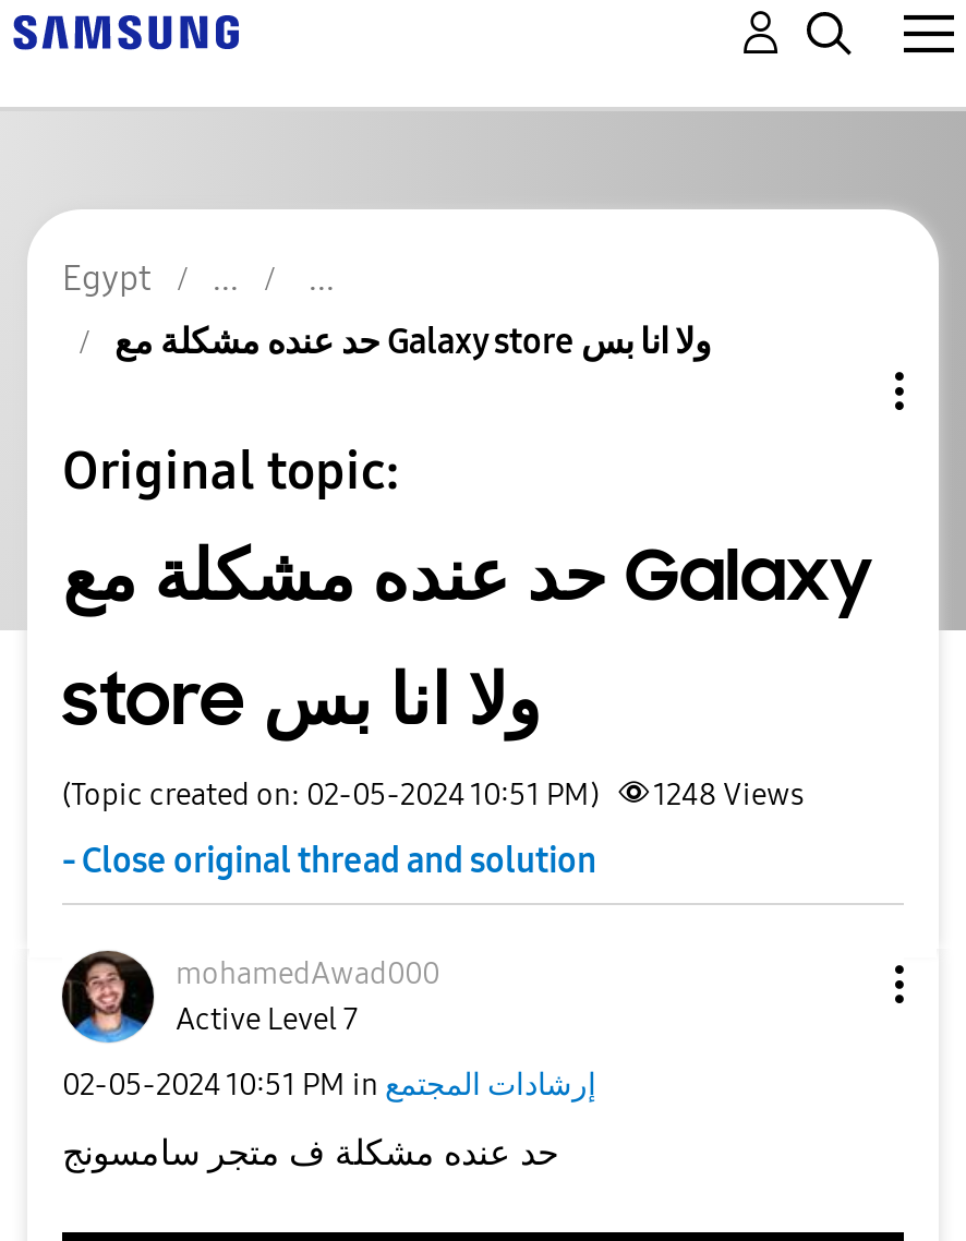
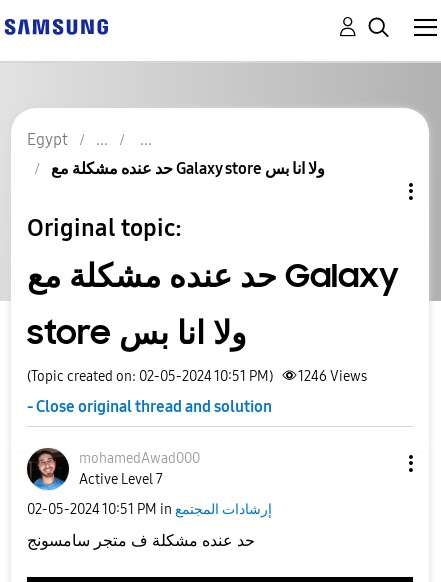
[62,776,804,814] (Topic created on: 02-05-2024 10:51 PM) 1248 Views -> [27,368,367,385] (Topic created on: 02-05-2024 10:51 PM) 1246 Views

